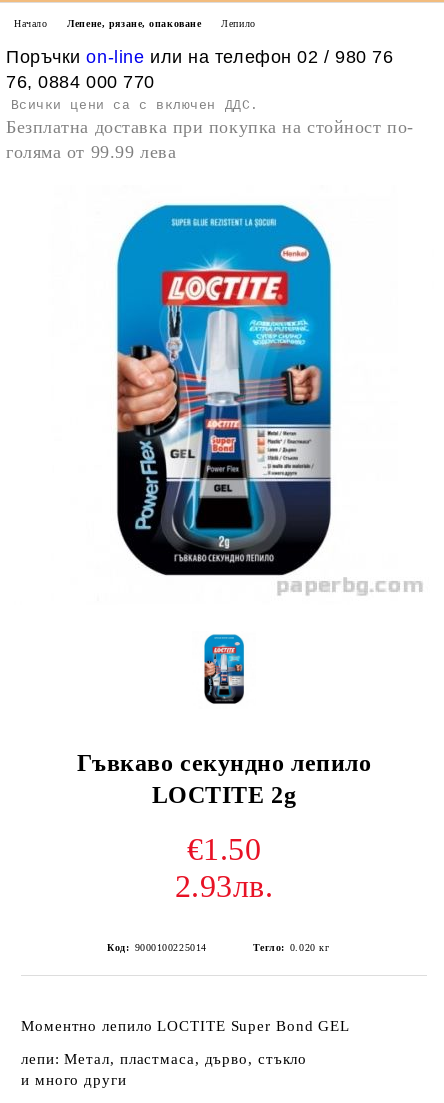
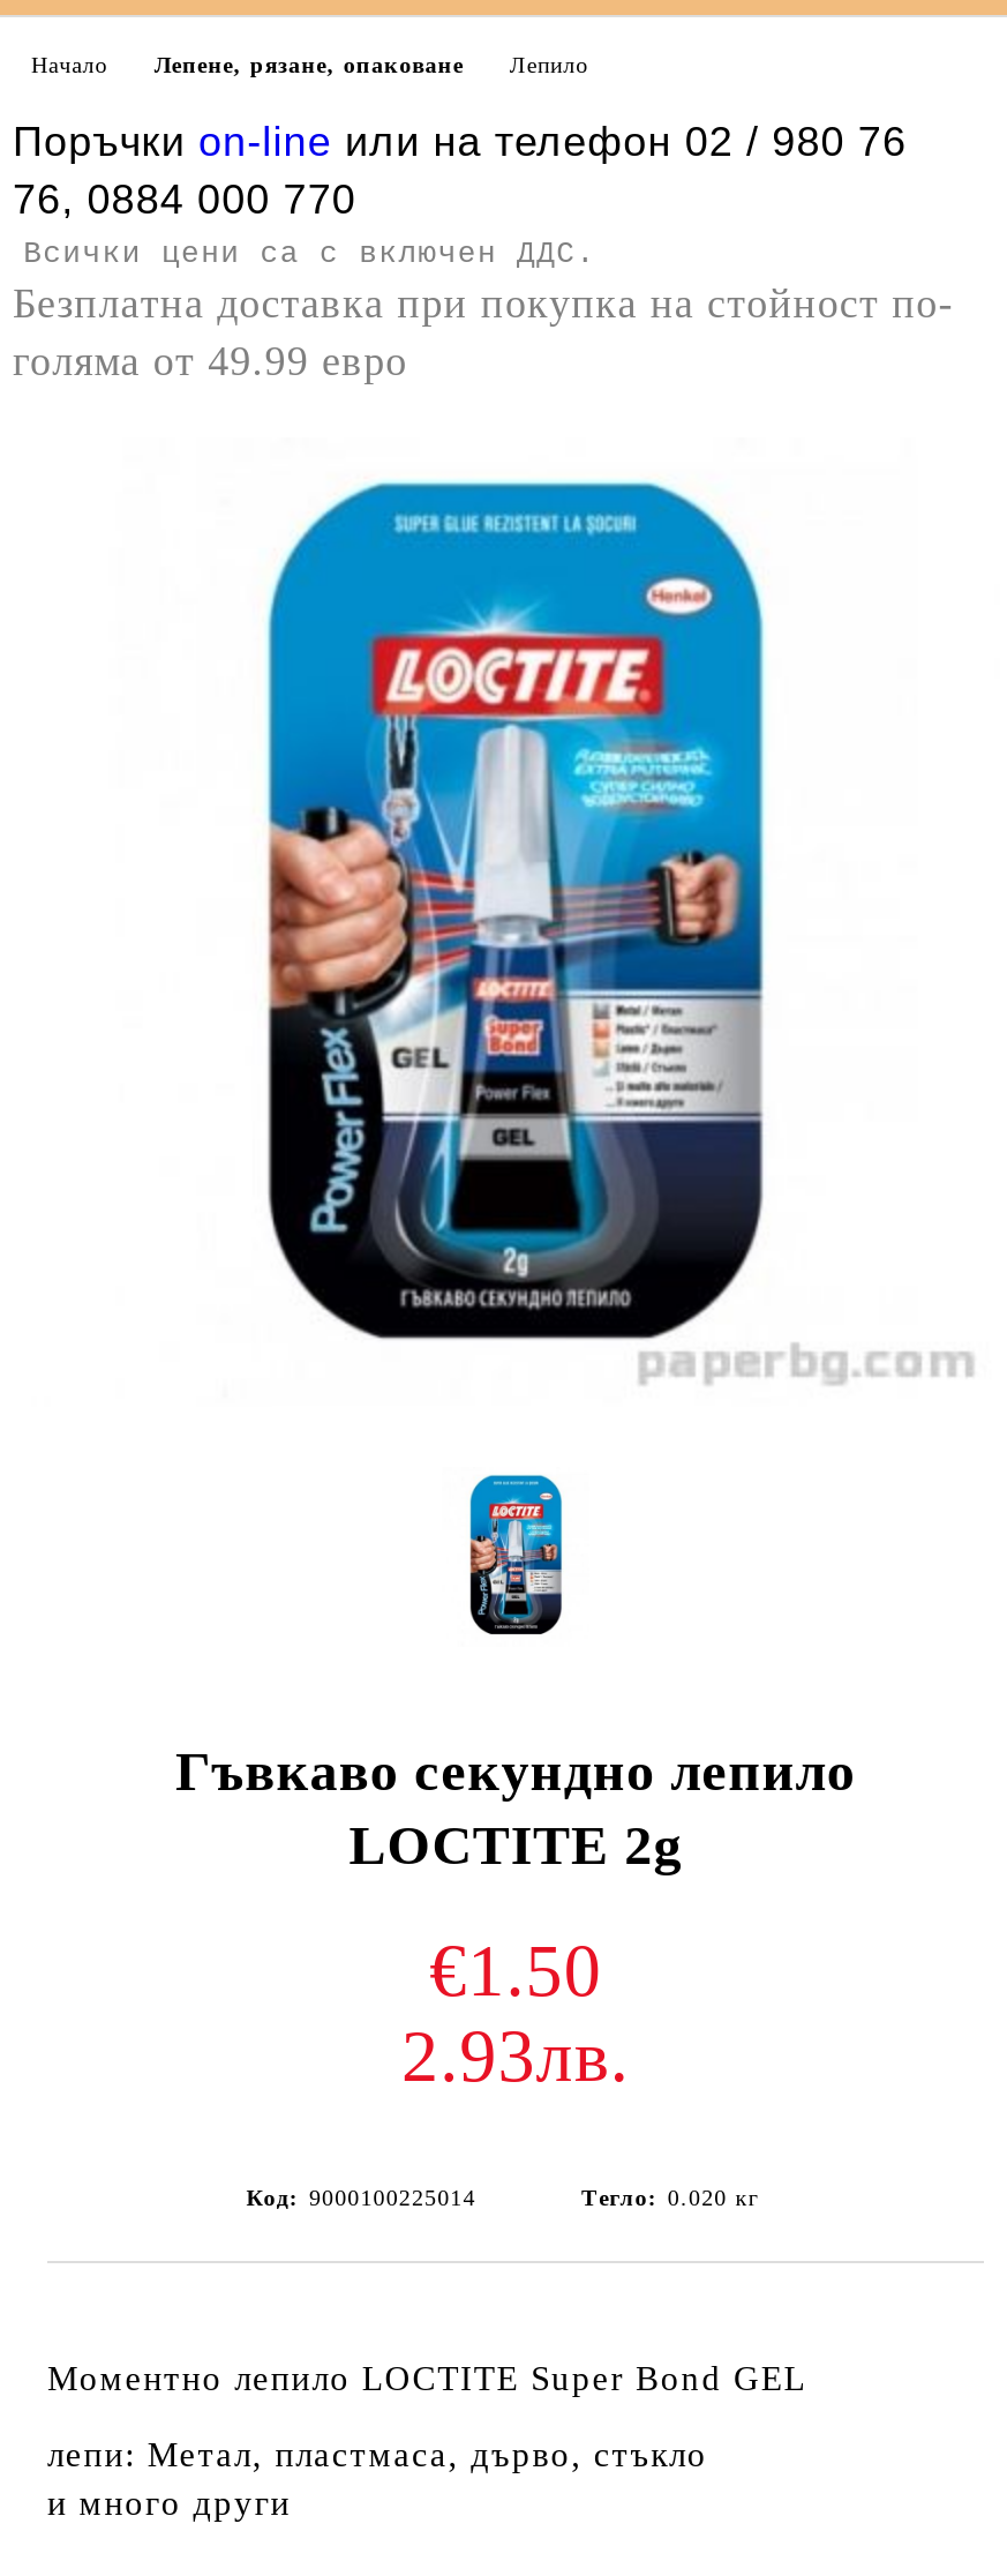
[6,142,176,162] голяма от 99.99 лева -> [13,338,408,384] голяма от 49.99 евро

